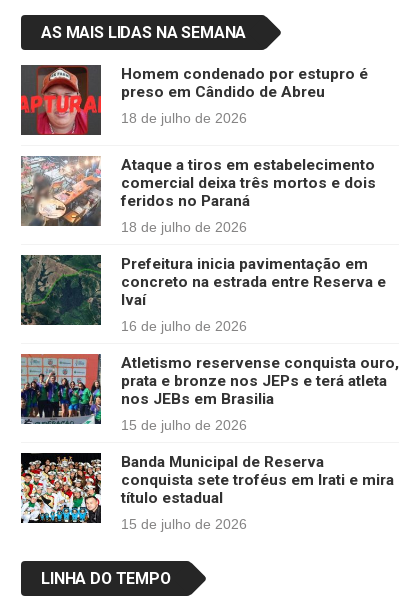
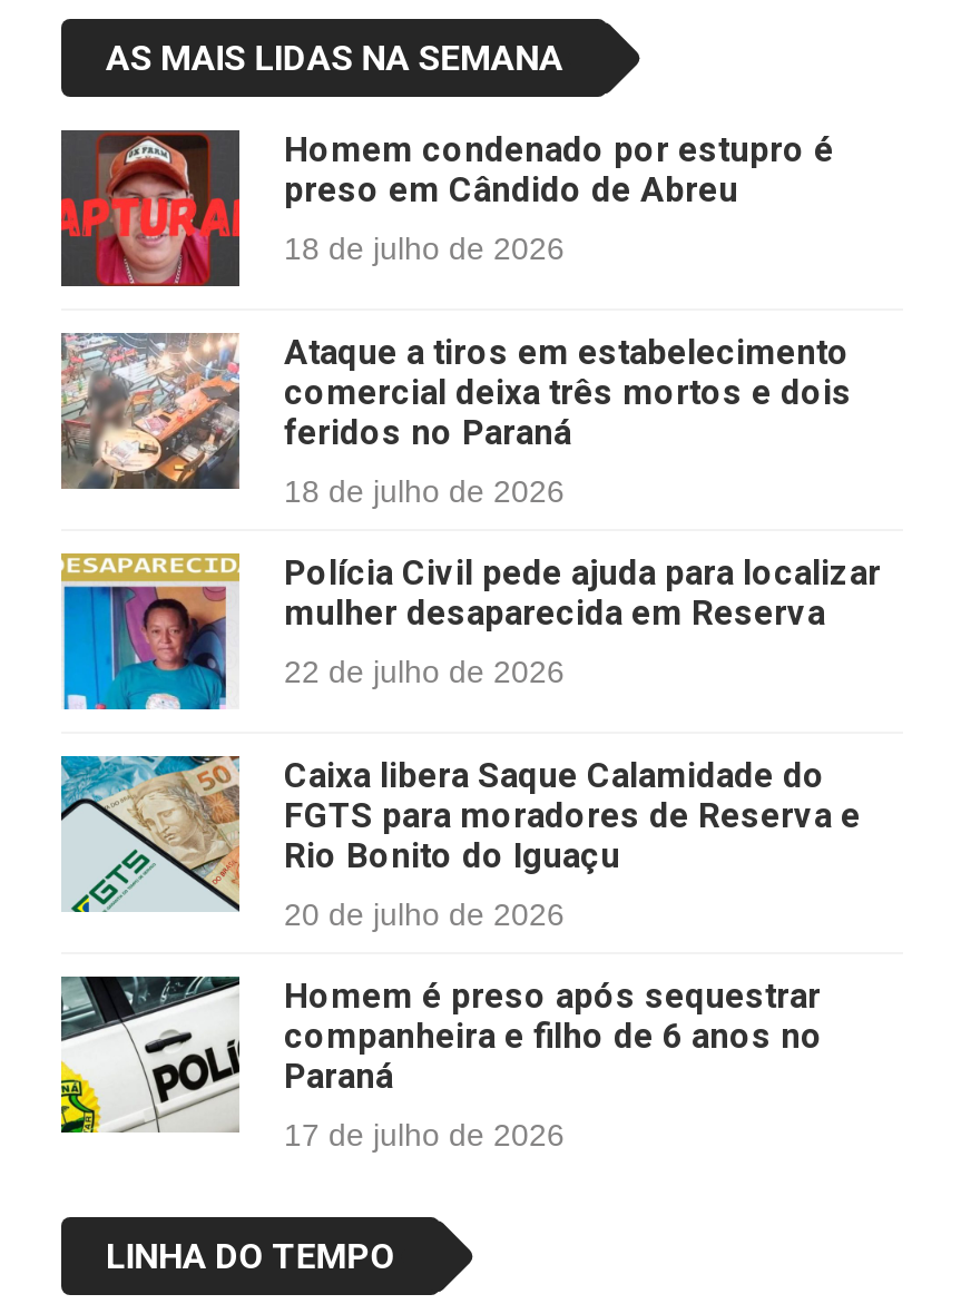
[20,254,386,326] [image] | Prefeitura inicia pavimentação em | concreto na estrada entre Reserva e | Ivaí -> [59,551,881,712] [image] | Polícia Civil pede ajuda para localizar | mulher desaparecida em Reserva
[121,318,247,334] 16 de julho de 2026 -> [284,654,565,690] 22 de julho de 2026
[20,353,399,425] [image] | Atletismo reservense conquista ouro, | prata e bronze nos JEPs e terá atleta | nos JEBs em Brasilia -> [59,754,861,914] [image] | Caixa libera Saque Calamidade do | FGTS para moradores de Reserva e | Rio Bonito do Iguaçu
[121,417,247,433] 15 de julho de 2026 -> [284,897,565,933] 20 de julho de 2026
[20,452,394,524] [image] | Banda Municipal de Reserva | conquista sete troféus em Irati e mira | título estadual -> [59,974,823,1135] [image] | Homem é preso após sequestrar | companheira e filho de 6 anos no | Paraná
[121,516,247,532] 15 de julho de 2026 -> [284,1117,565,1153] 17 de julho de 2026

